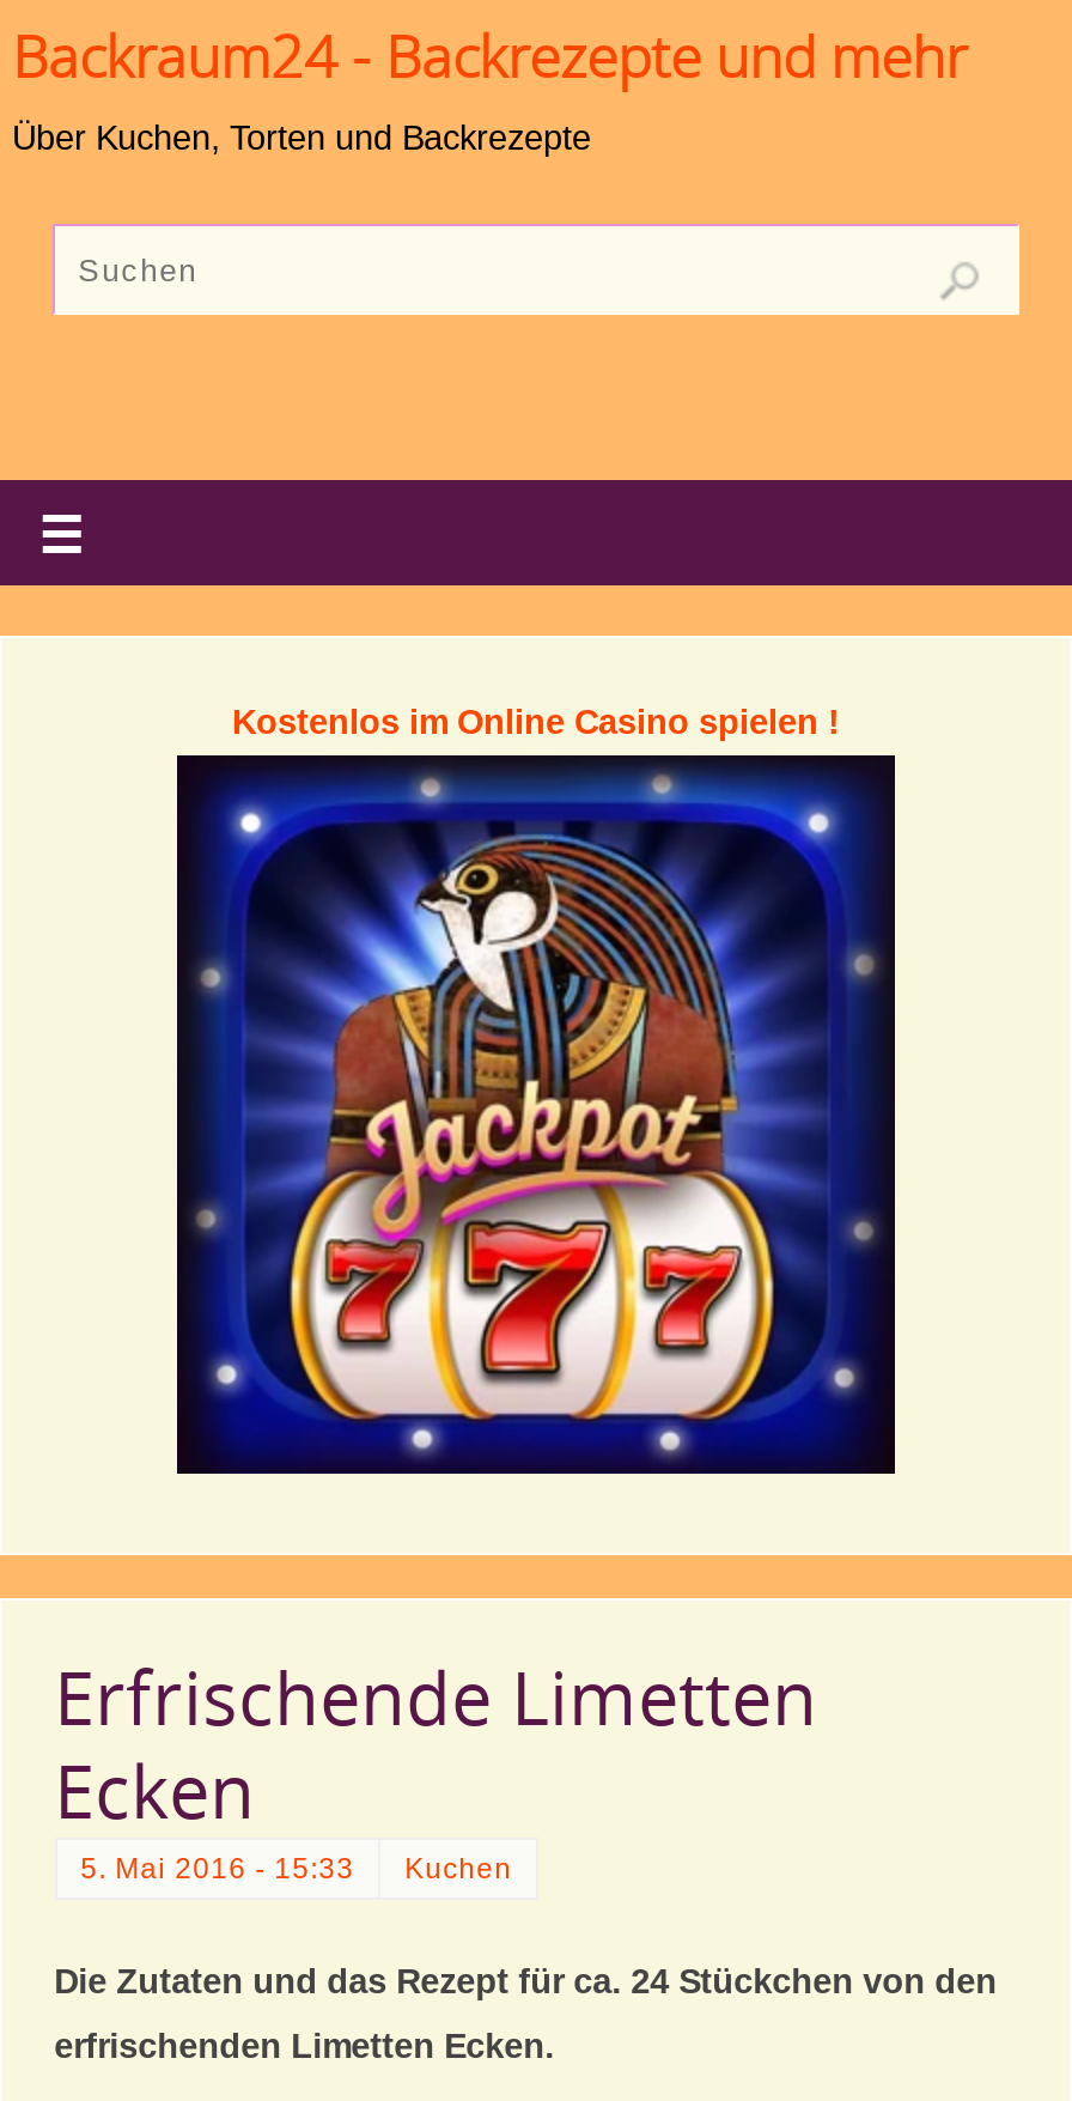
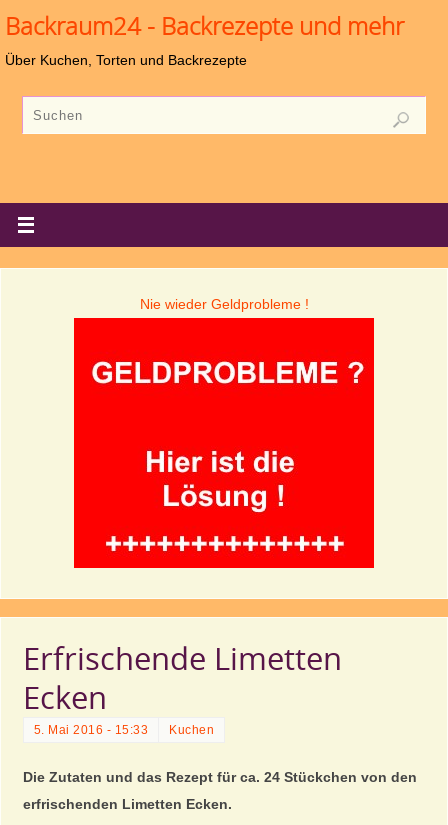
[232,702,840,741] Kostenlos im Online Casino spielen ! -> [139,296,308,312] Nie wieder Geldprobleme !
[175,753,897,1476] [image] -> [73,317,375,569] [image]

